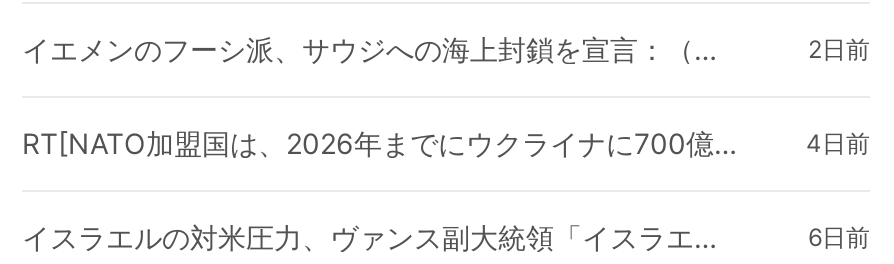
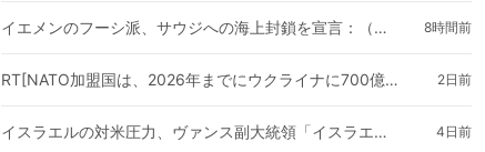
[808,34,870,64] 2日前 -> [424,19,472,36] 8時間前
[806,128,870,158] 4日前 -> [437,71,472,88] 2日前
[808,222,870,252] 6日前 -> [436,123,472,140] 4日前

